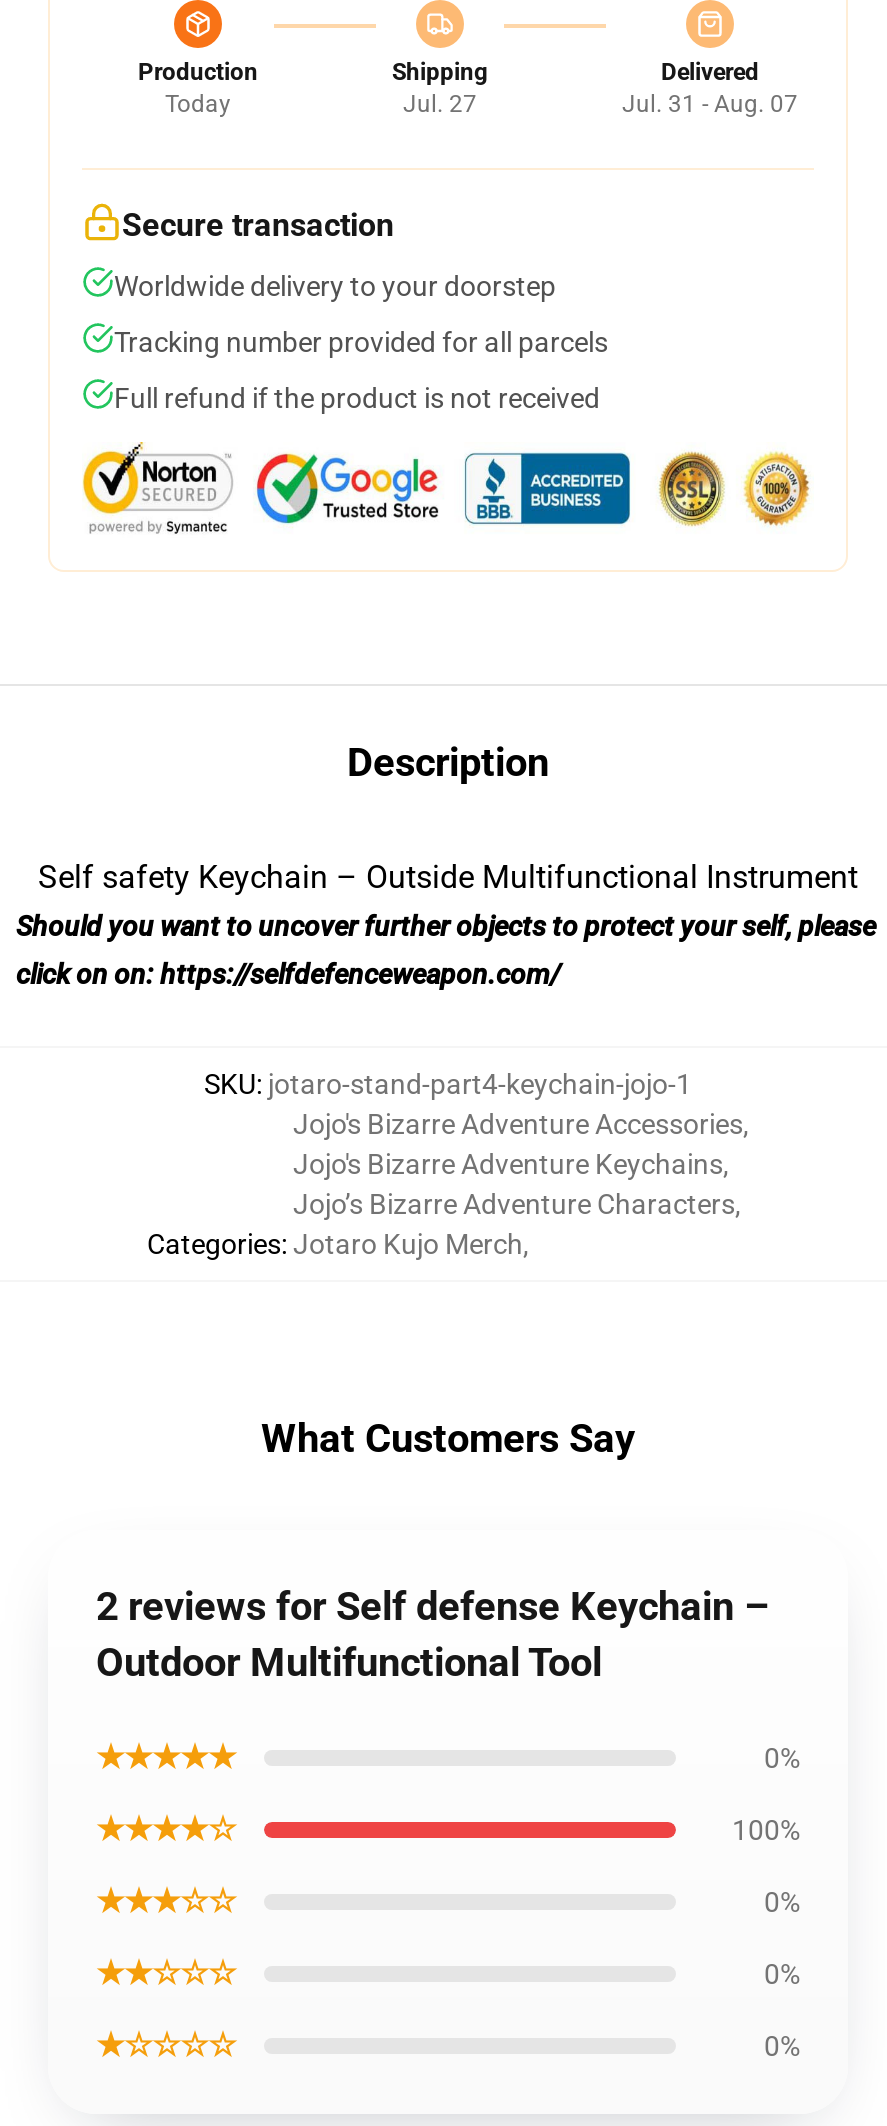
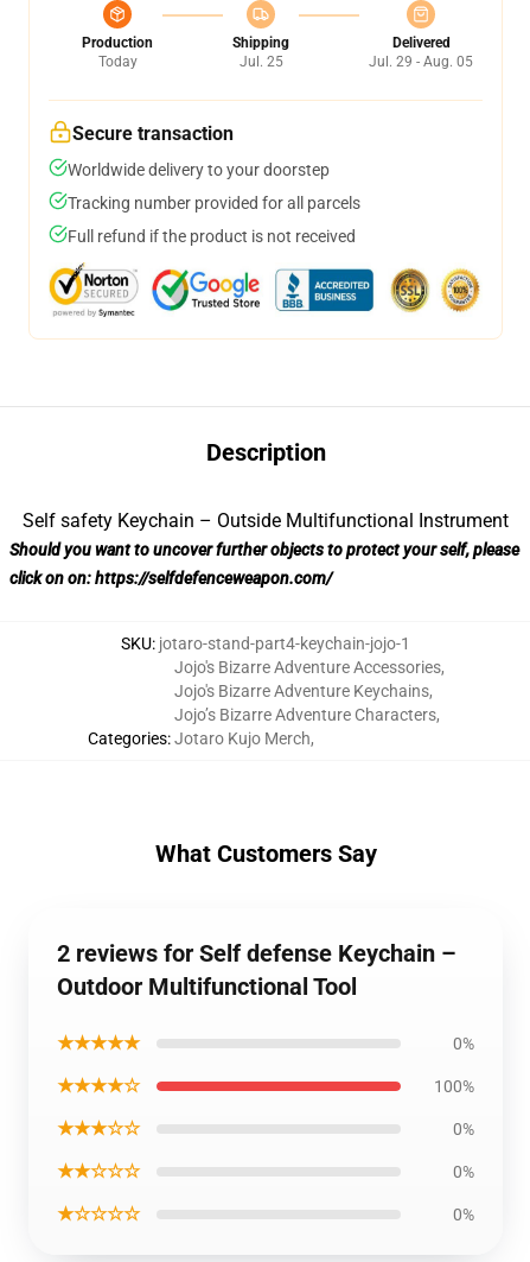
[403,90,477,118] Jul. 27 -> [239,53,283,70] Jul. 25
[622,90,798,118] Jul. 31 - Aug. 07 -> [369,53,473,70] Jul. 29 - Aug. 05

